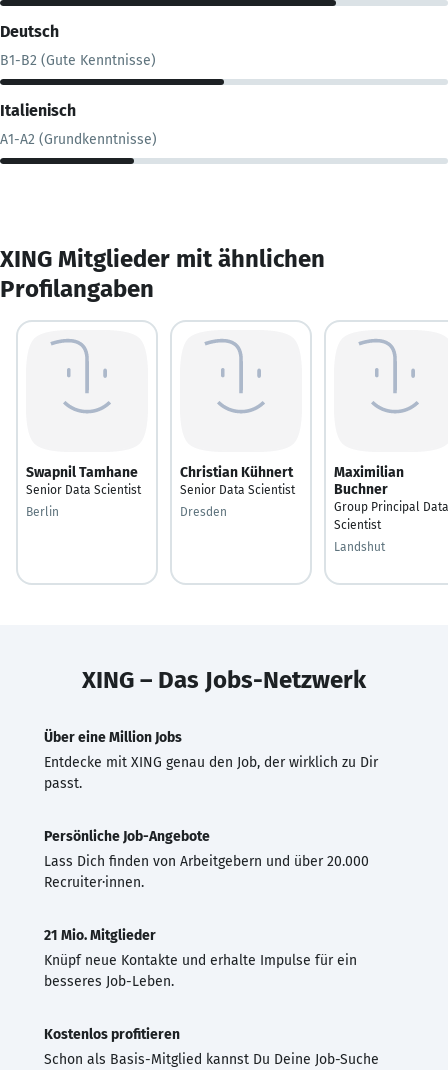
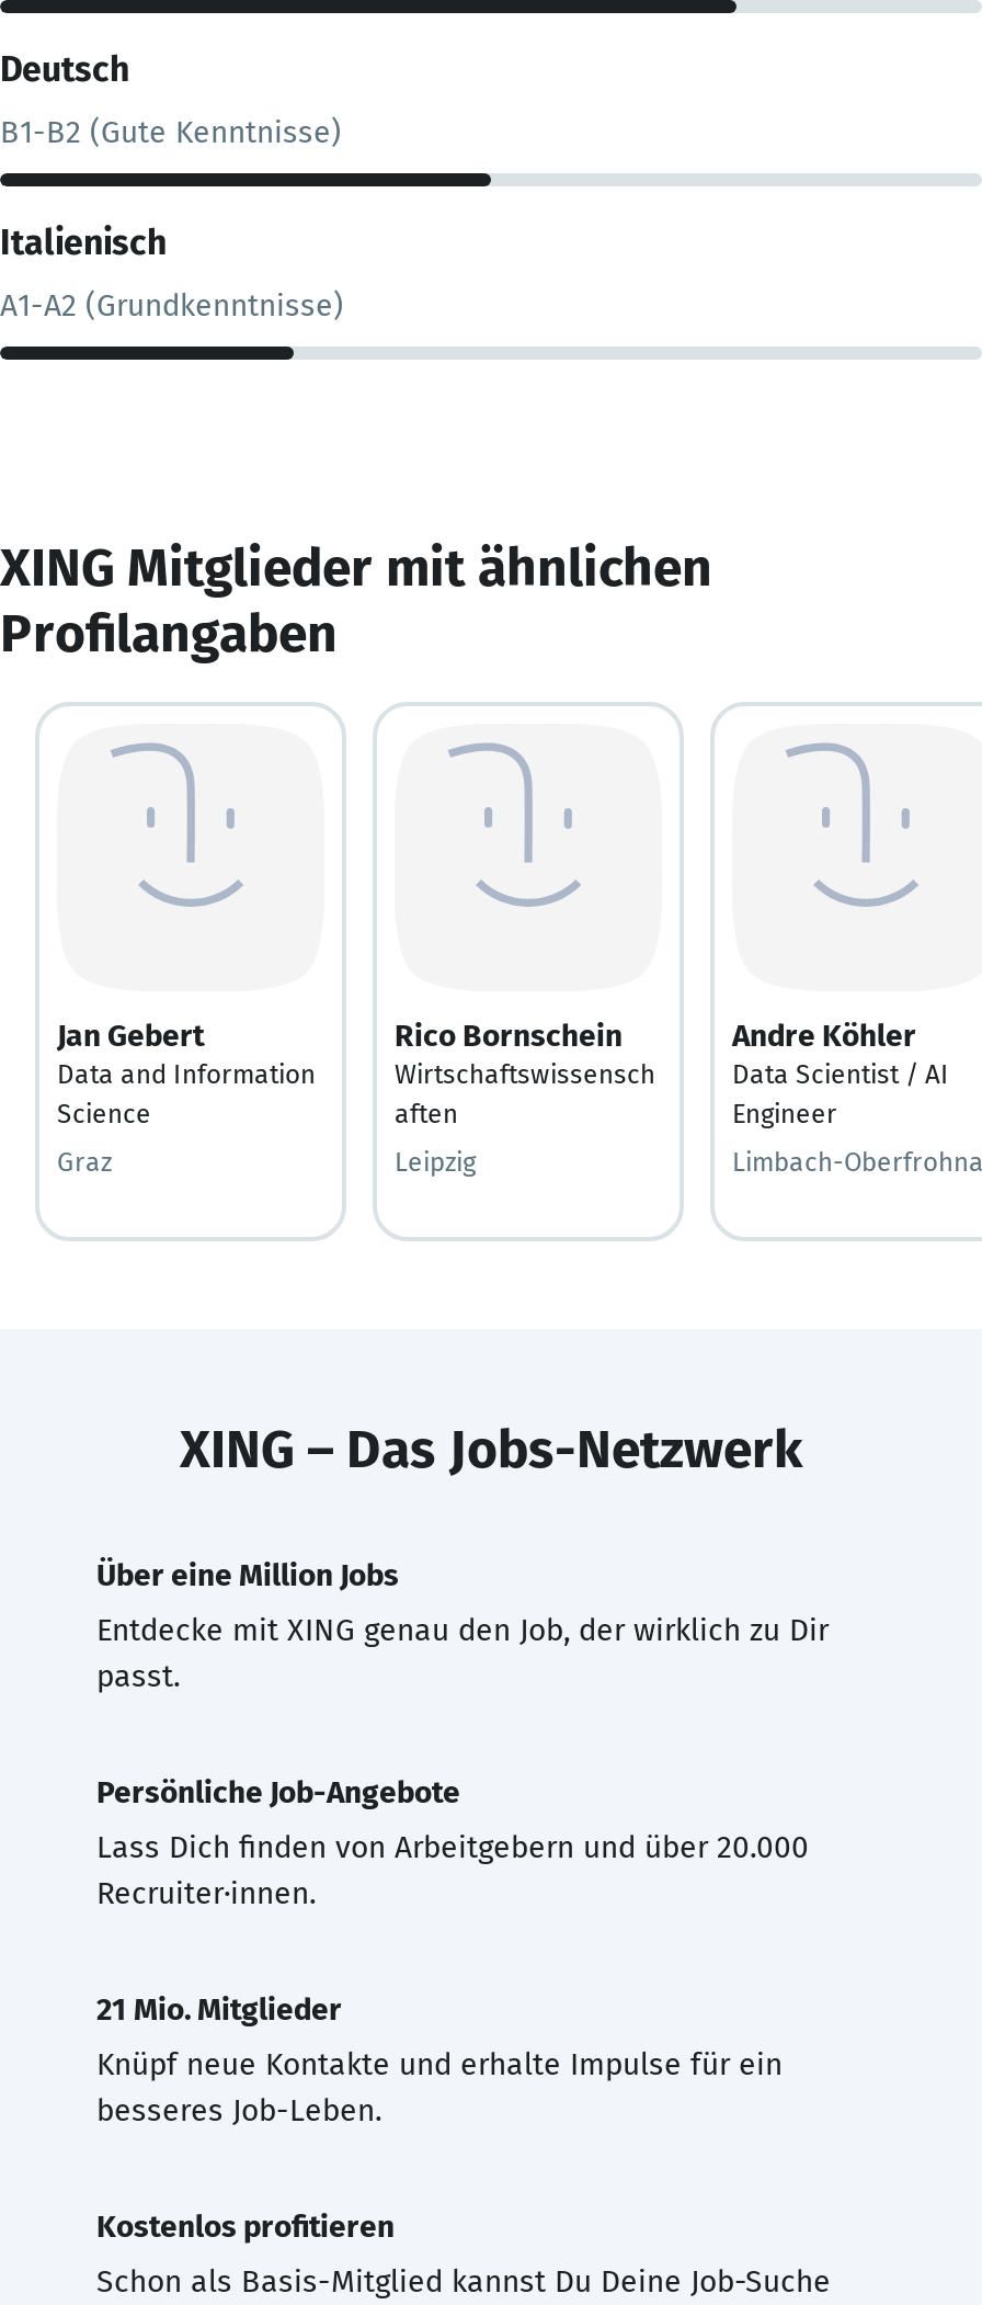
[26,463,141,496] Swapnil Tamhane | Senior Data Scientist -> [57,1017,316,1128] Jan Gebert | Data and Information | Science
[180,463,295,496] Christian Kühnert | Senior Data Scientist -> [395,1017,655,1128] Rico Bornschein | Wirtschaftswissensch | aften
[334,463,448,531] Maximilian | Buchner | Group Principal Data | Scientist -> [732,1017,949,1128] Andre Köhler | Data Scientist / AI | Engineer
[26,504,59,518] Berlin -> [57,1146,112,1177] Graz
[180,504,227,518] Dresden -> [395,1146,476,1177] Leipzig
[334,539,385,553] Landshut -> [732,1146,982,1177] Limbach-Oberfrohna

